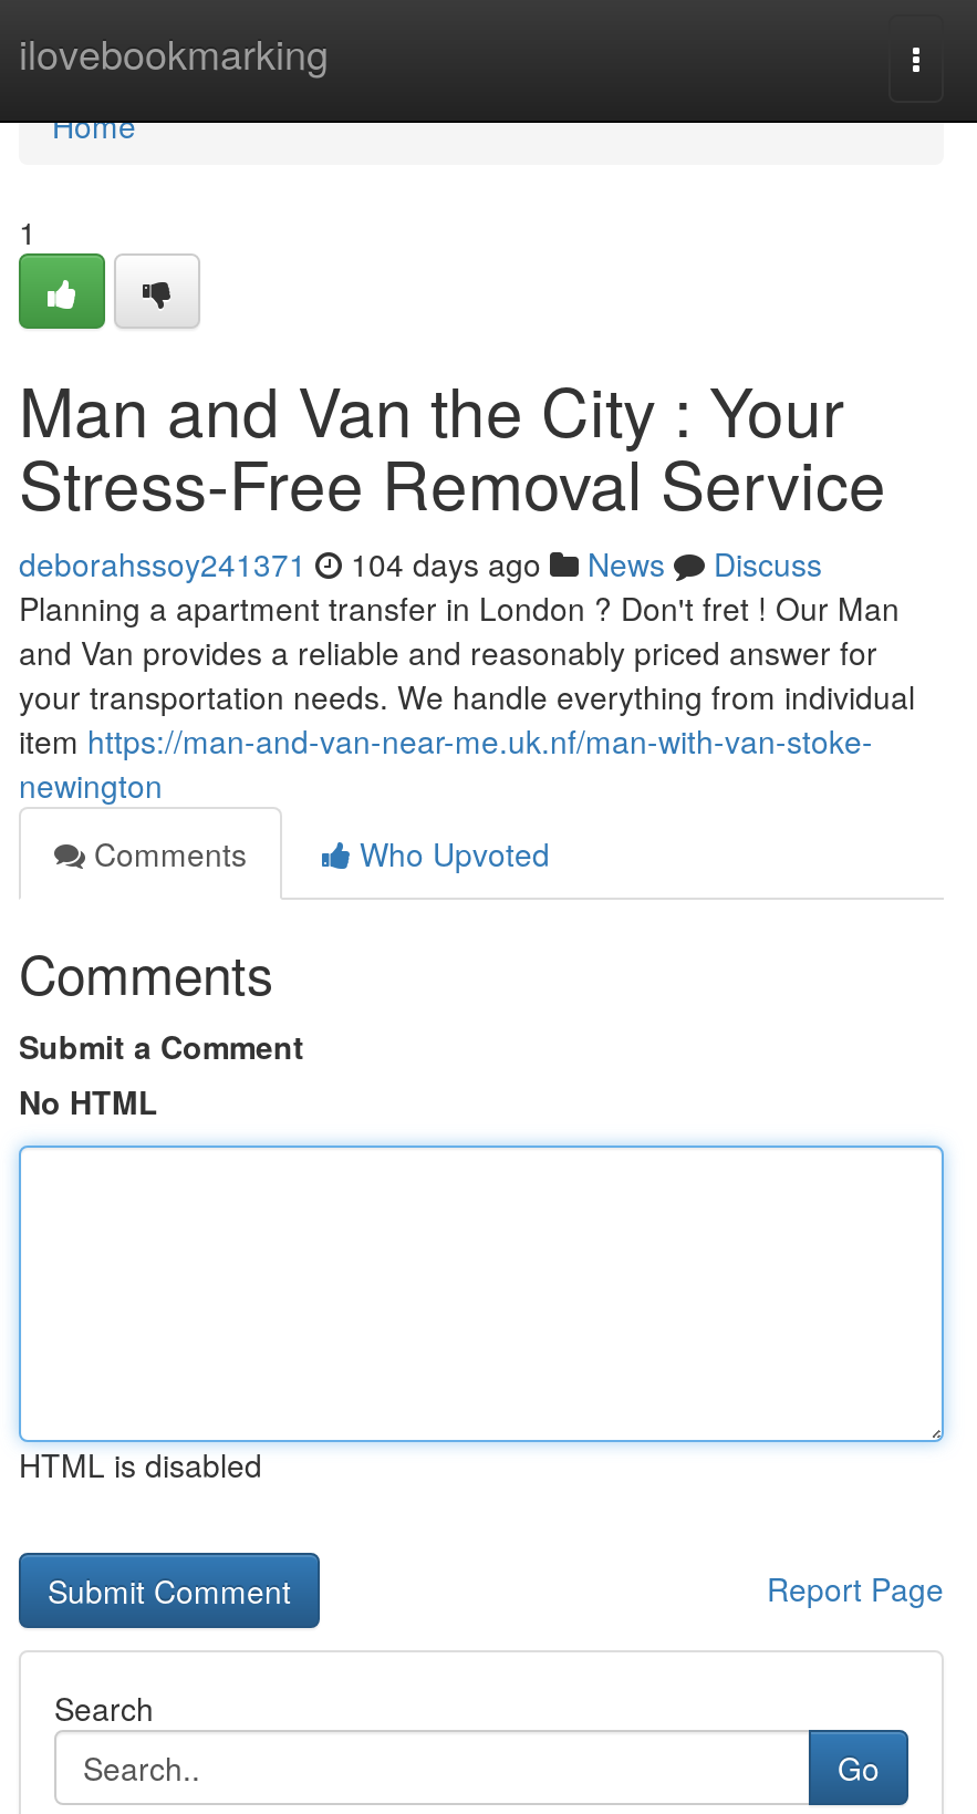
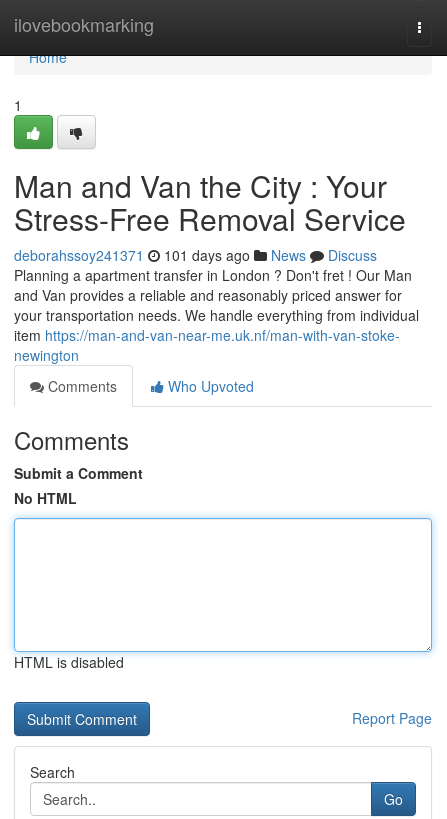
[19,541,822,585] deborahssoy241371 104 days ago News Discuss -> [14,245,377,265] deborahssoy241371 101 days ago News Discuss

